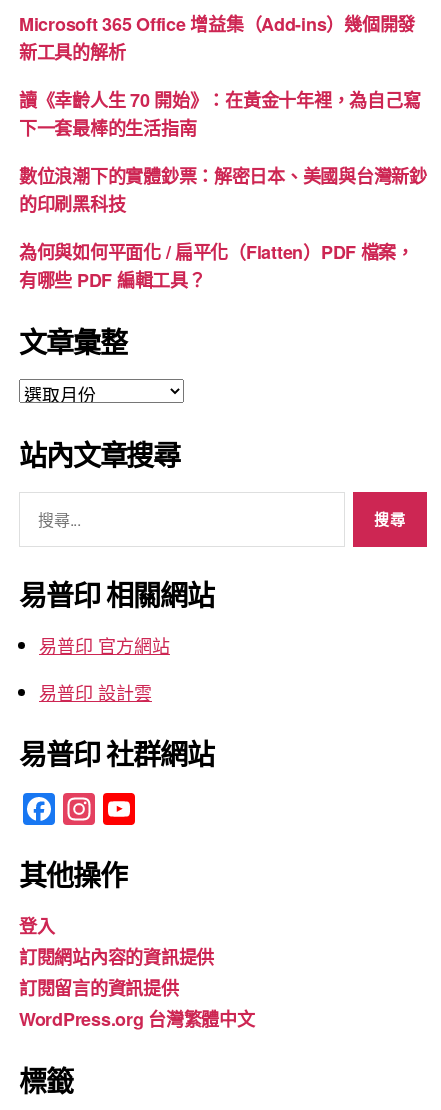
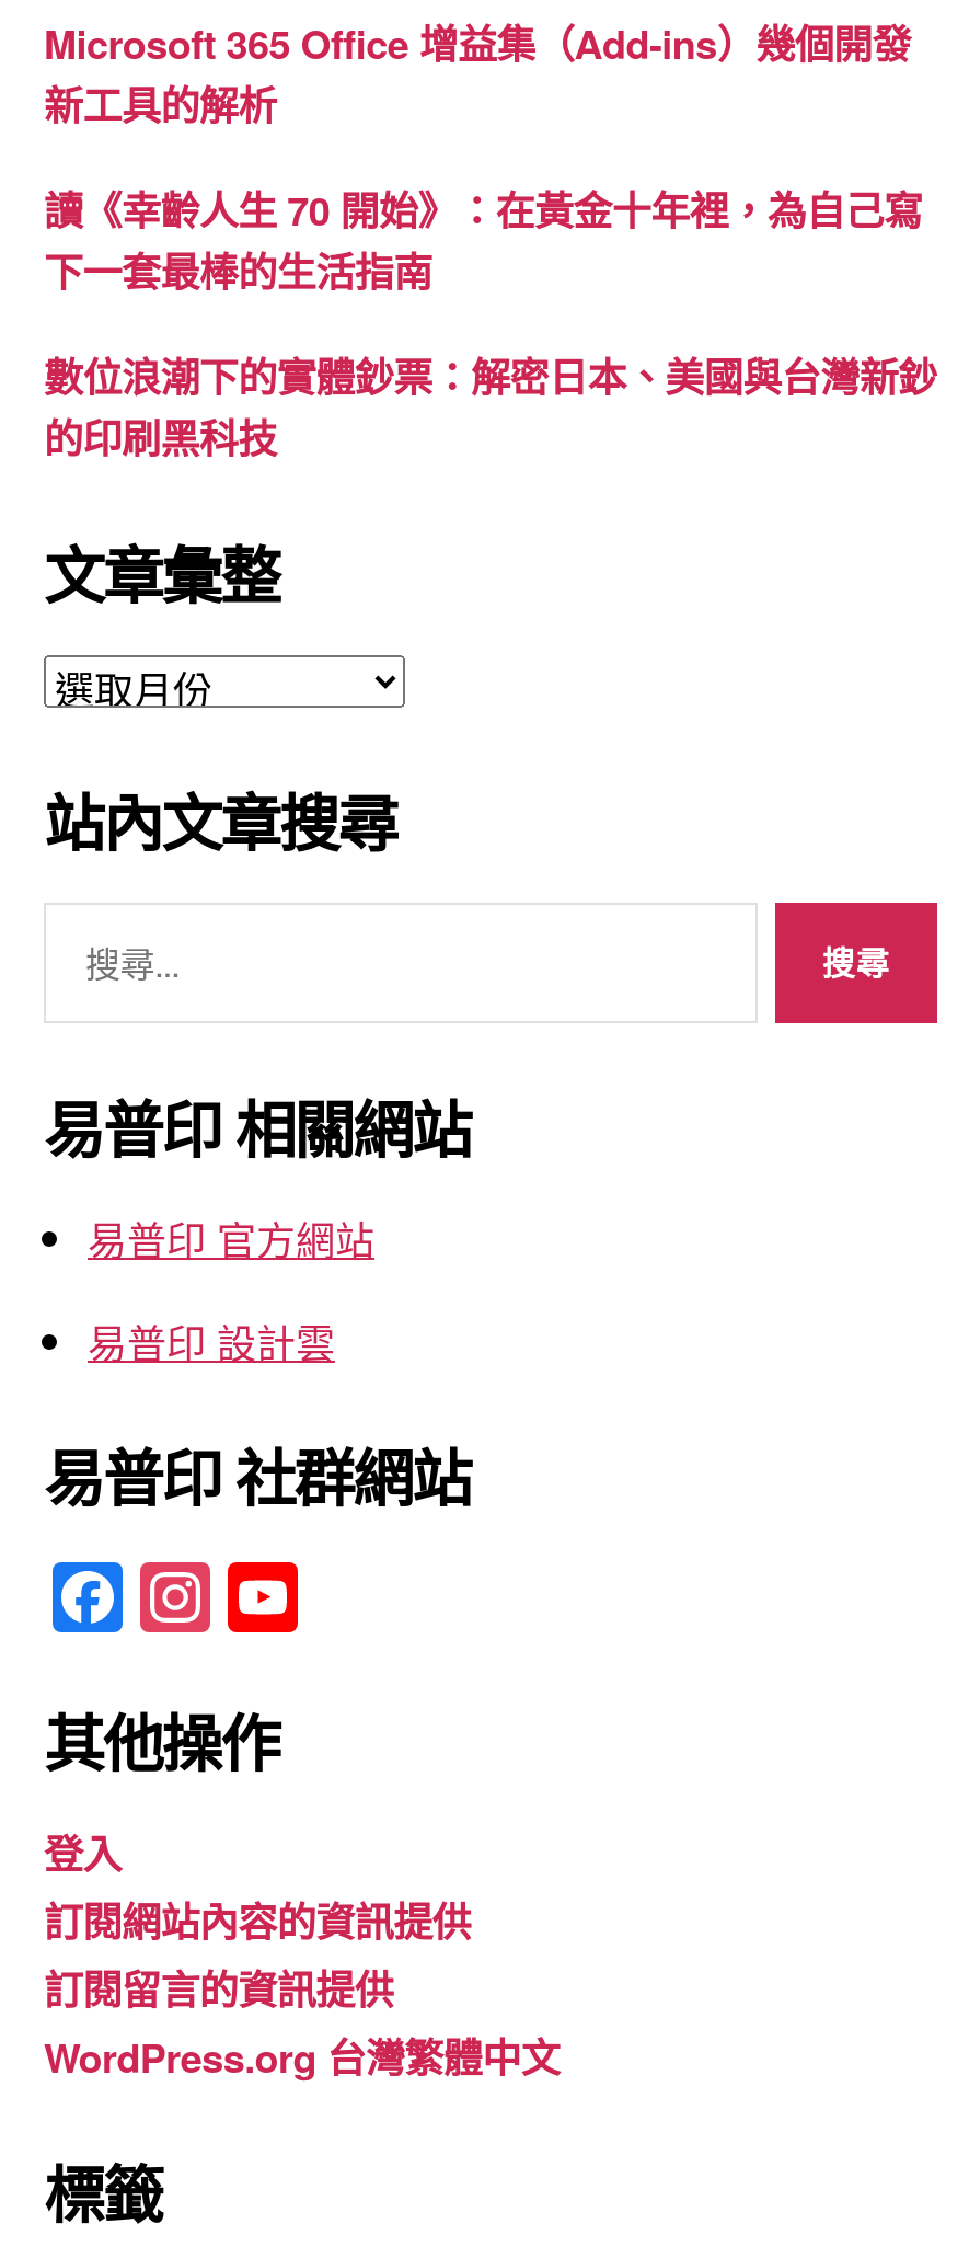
[19,239,414,293] 為何與如何平面化 / 扁平化（Flatten）PDF 檔案， | 有哪些 PDF 編輯工具？ -> none

